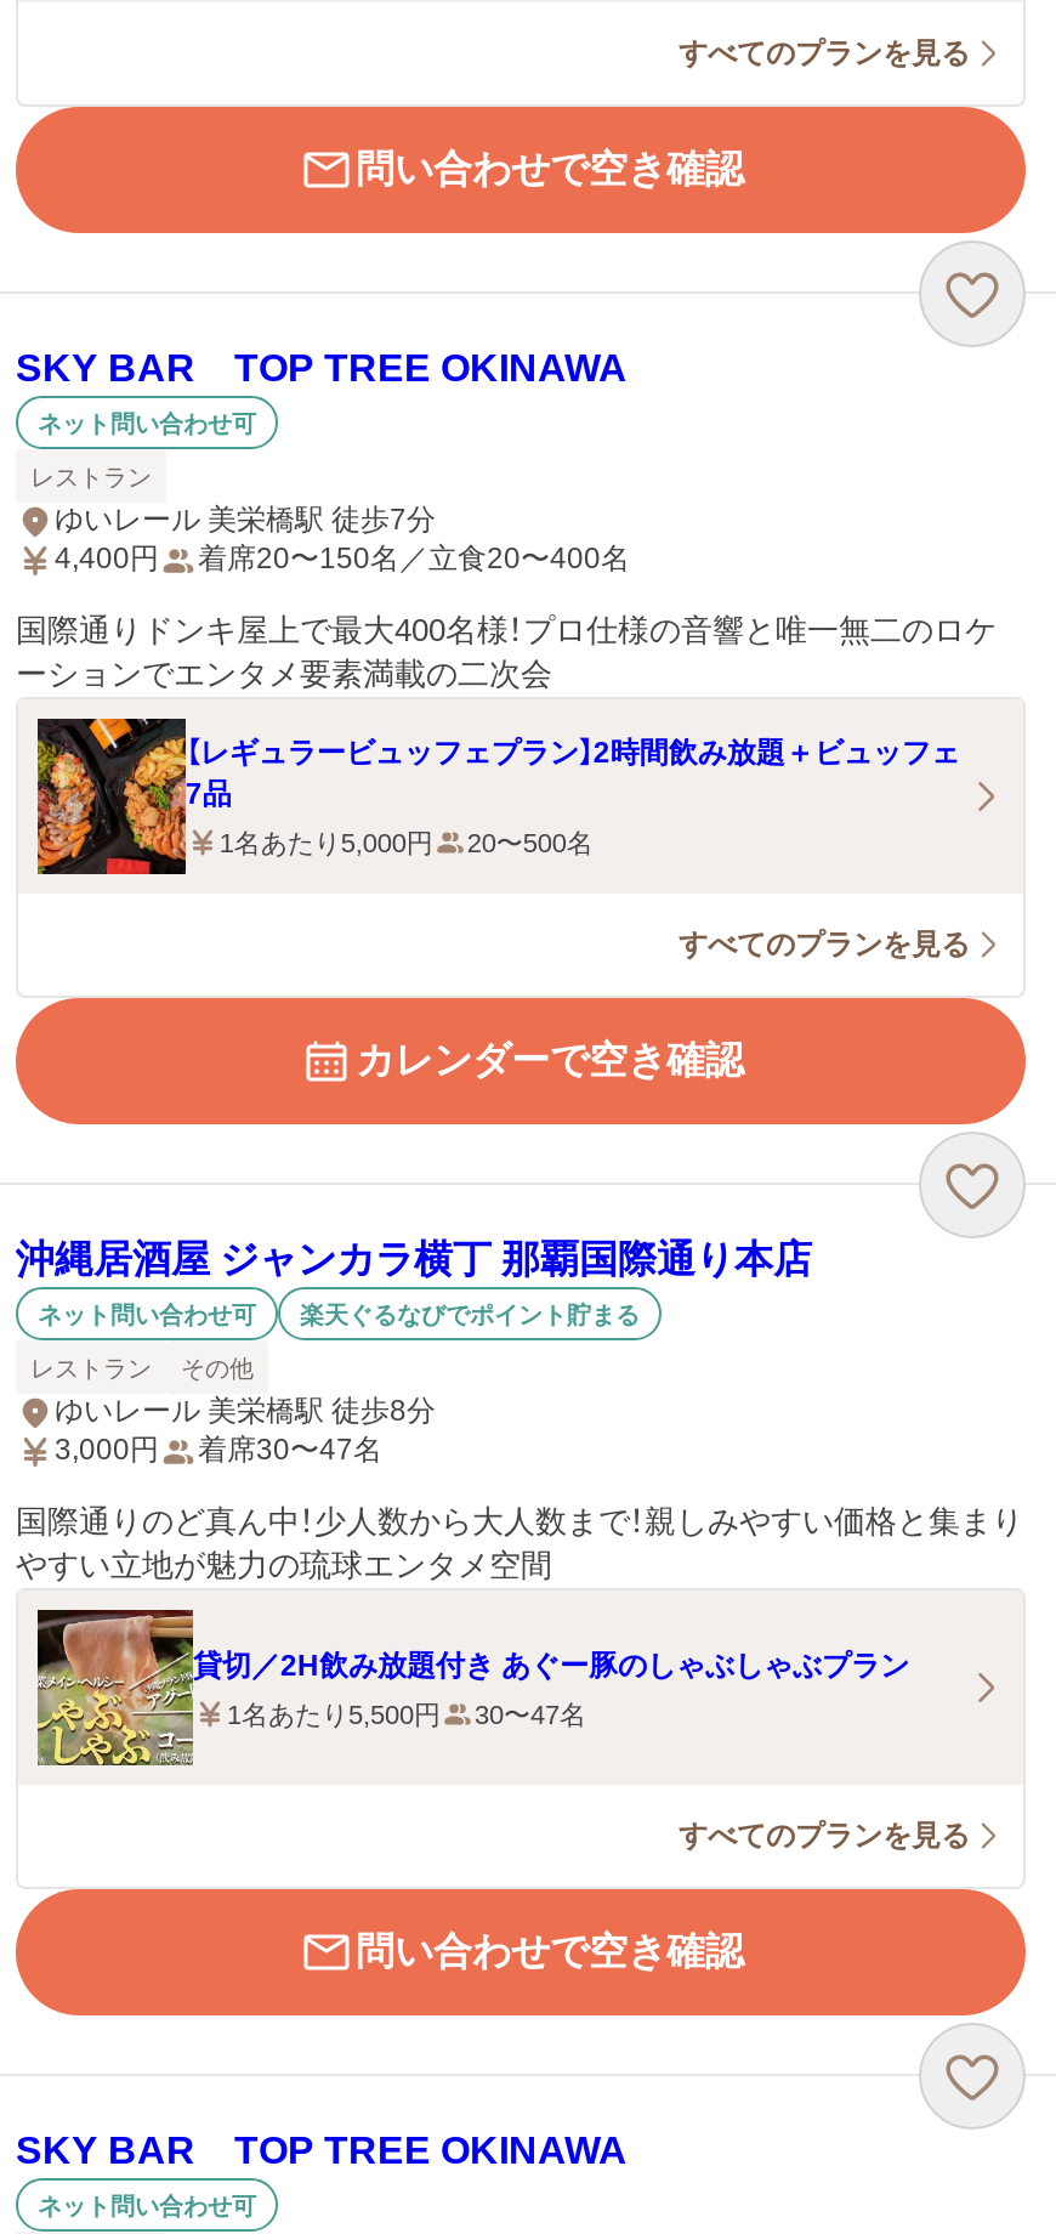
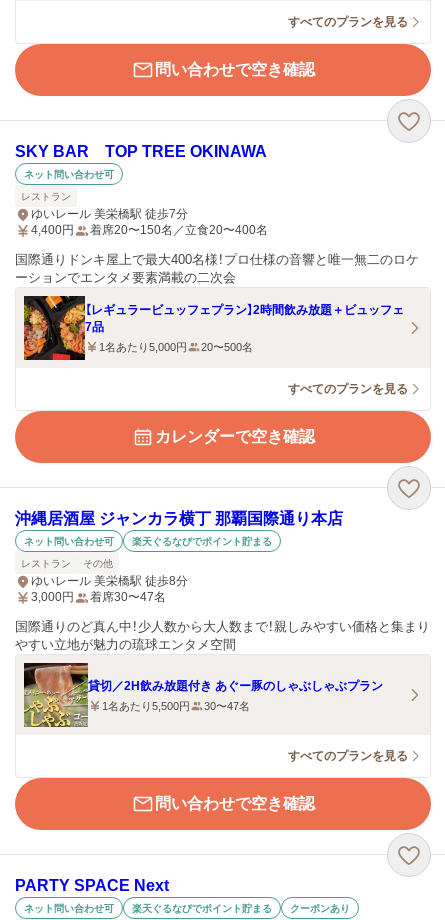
[16,2130,628,2171] SKY BAR TOP TREE OKINAWA -> [15,877,169,894] PARTY SPACE Next
none -> [132,902,350,913] 楽天ぐるなびでポイント貯まる | クーポンあり

